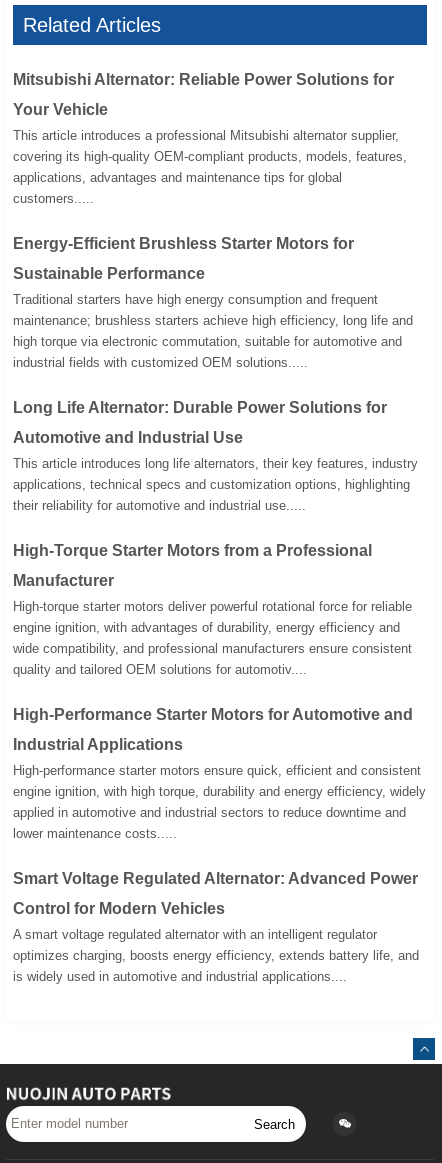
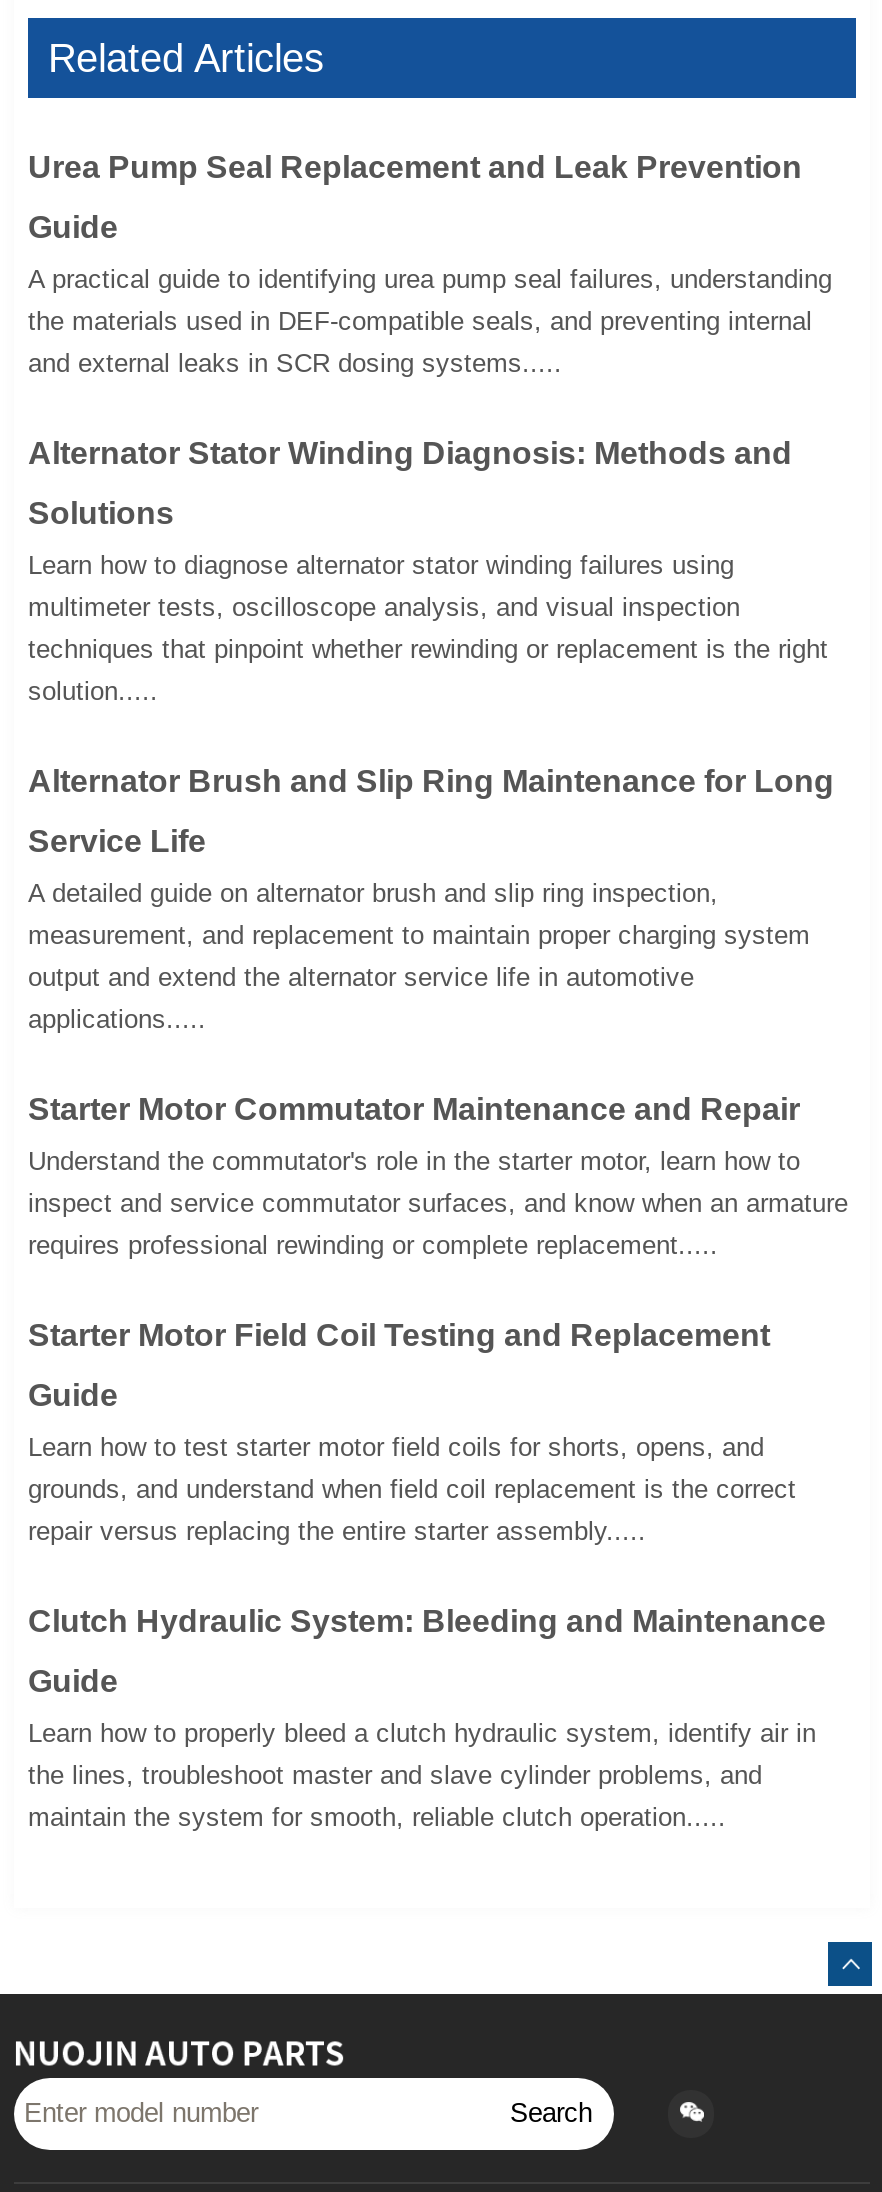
[13,71,426,984] Mitsubishi Alternator: Reliable Power Solutions for | Your Vehicle | This article introduces a professional Mitsubishi alternator supplier, | covering its high-quality OEM-compliant products, models, features, | applications, advantages and maintenance tips for global | customers..... | Energy-Efficient Brushless Starter Motors for | Sustainable Performance | Traditional starters have high energy consumption and frequent | maintenance; brushless starters achieve high efficiency, long life and | high torque via electronic commutation, suitable for automotive and | industrial fields with customized OEM solutions..... | Long Life Alternator: Durable Power Solutions for | Automotive and Industrial Use | This article introduces long life alternators, their key features, industry | applications, technical specs and customization options, highlighting | their reliability for automotive and industrial use..... | High-Torque Starter Motors from a Professional | Manufacturer | High-torque starter motors deliver powerful rotational force for reliable | engine ignition, with advantages of durability, energy efficiency and | wide compatibility, and professional manufacturers ensure consistent | quality and tailored OEM solutions for automotiv.... | High-Performance Starter Motors for Automotive and | Industrial Applications | High-performance starter motors ensure quick, efficient and consistent | engine ignition, with high torque, durability and energy efficiency, widely | applied in automotive and industrial sectors to reduce downtime and | lower maintenance costs..... | Smart Voltage Regulated Alternator: Advanced Power | Control for Modern Vehicles | A smart voltage regulated alternator with an intelligent regulator | optimizes charging, boosts energy efficiency, extends battery life, and | is widely used in automotive and industrial applications.... -> [28,150,848,1832] Urea Pump Seal Replacement and Leak Prevention | Guide | A practical guide to identifying urea pump seal failures, understanding | the materials used in DEF-compatible seals, and preventing internal | and external leaks in SCR dosing systems..... | Alternator Stator Winding Diagnosis: Methods and | Solutions | Learn how to diagnose alternator stator winding failures using | multimeter tests, oscilloscope analysis, and visual inspection | techniques that pinpoint whether rewinding or replacement is the right | solution..... | Alternator Brush and Slip Ring Maintenance for Long | Service Life | A detailed guide on alternator brush and slip ring inspection, | measurement, and replacement to maintain proper charging system | output and extend the alternator service life in automotive | applications..... | Starter Motor Commutator Maintenance and Repair | Understand the commutator's role in the starter motor, learn how to | inspect and service commutator surfaces, and know when an armature | requires professional rewinding or complete replacement..... | Starter Motor Field Coil Testing and Replacement | Guide | Learn how to test starter motor field coils for shorts, opens, and | grounds, and understand when field coil replacement is the correct | repair versus replacing the entire starter assembly..... | Clutch Hydraulic System: Bleeding and Maintenance | Guide | Learn how to properly bleed a clutch hydraulic system, identify air in | the lines, troubleshoot master and slave cylinder problems, and | maintain the system for smooth, reliable clutch operation.....

